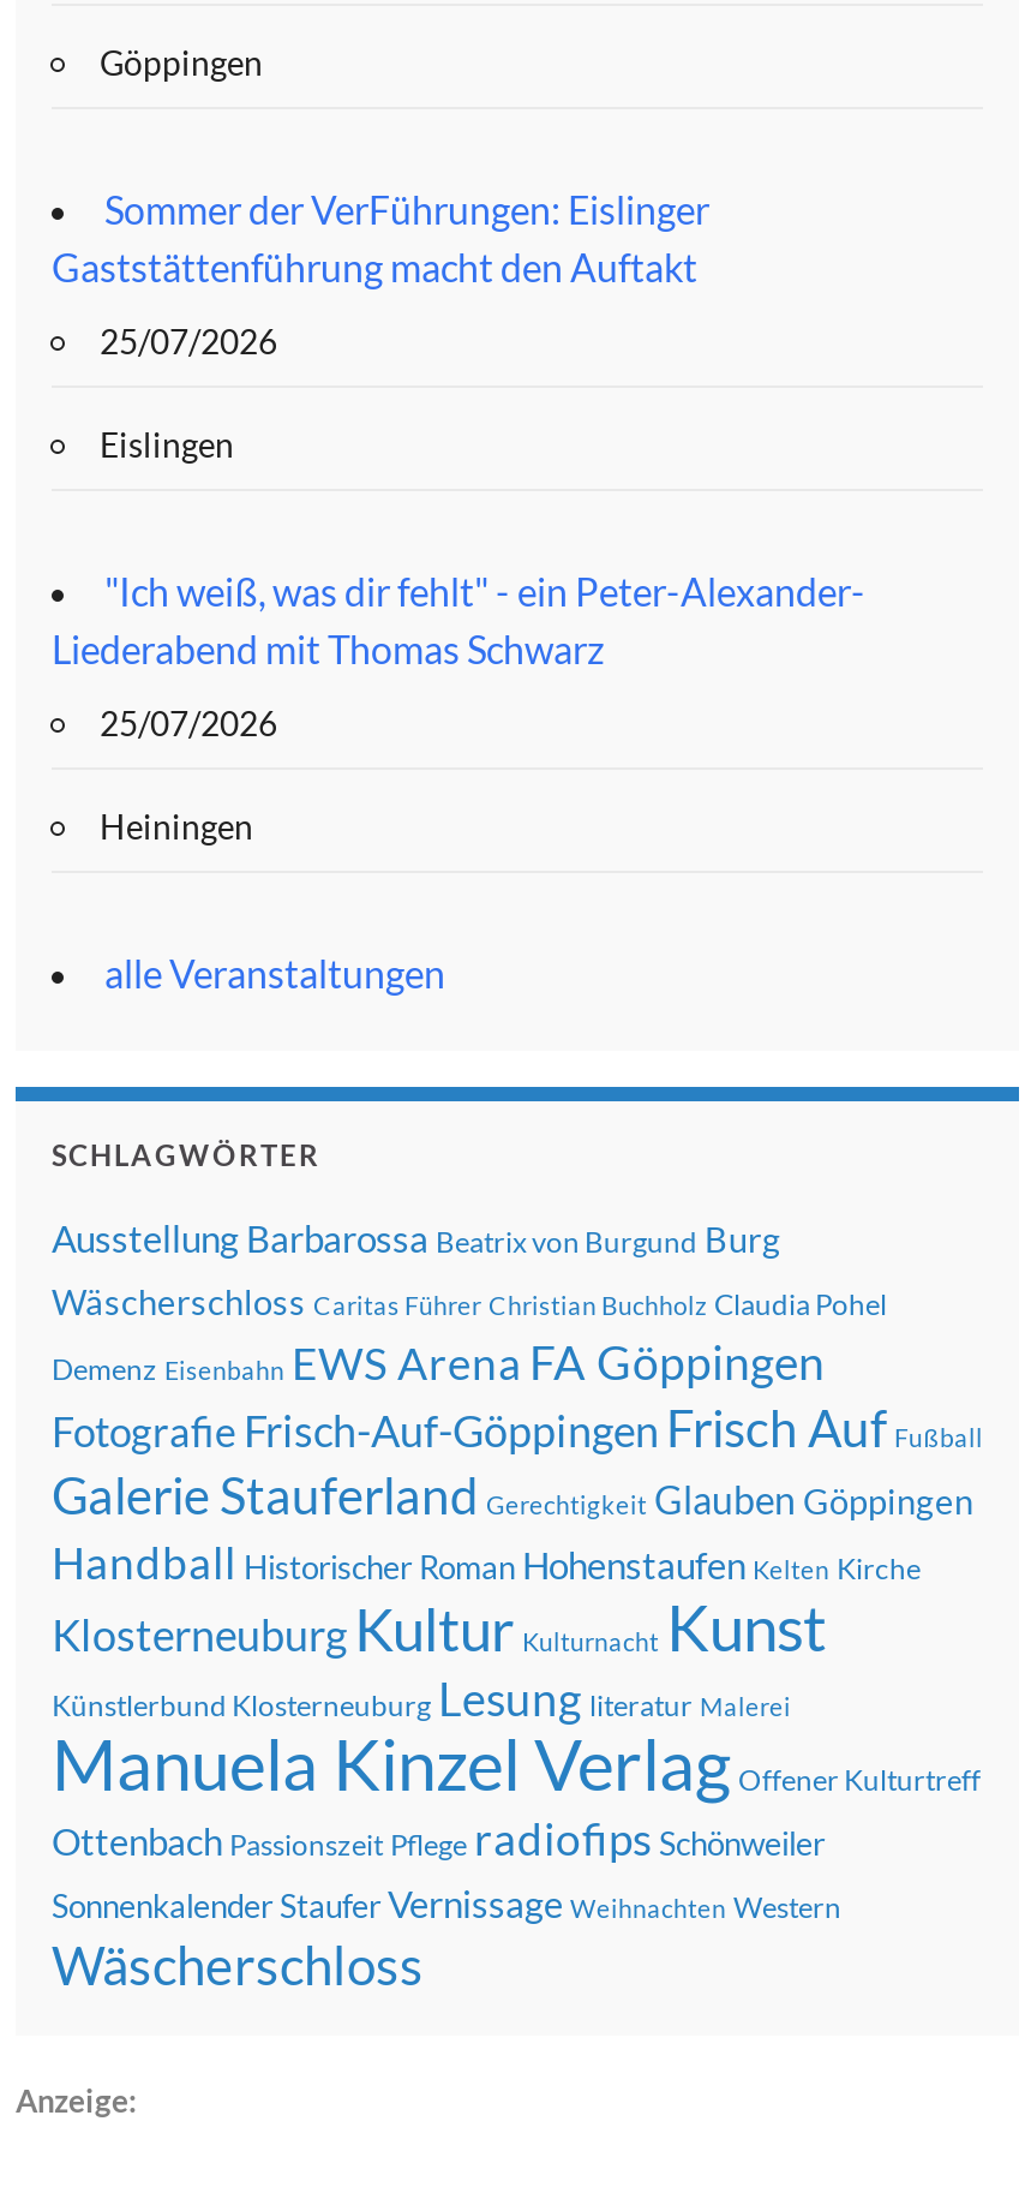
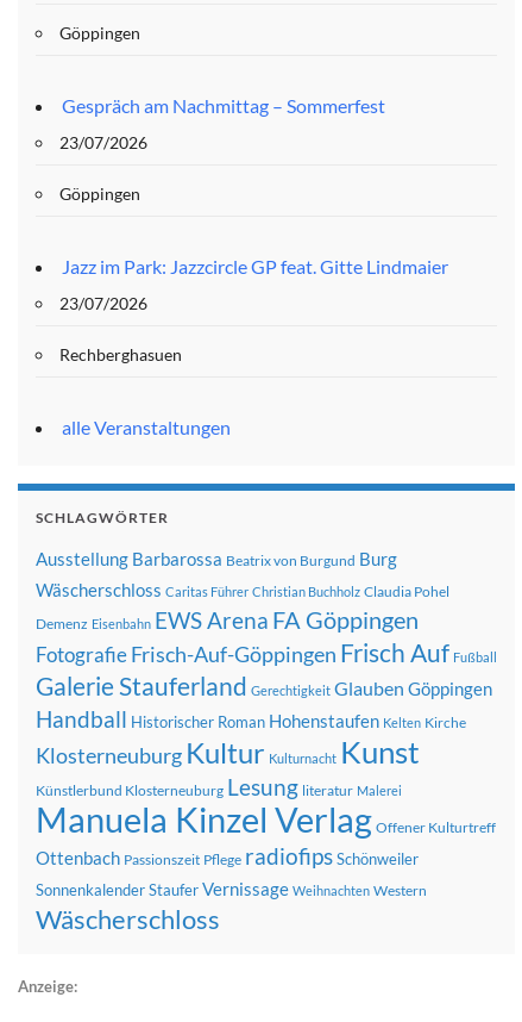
[52,186,709,290] Sommer der VerFührungen: Eislinger | Gaststättenführung macht den Auftakt -> [62,94,385,117] Gespräch am Nachmittag – Sommerfest
[100,321,277,362] 25/07/2026 -> [59,132,147,153] 23/07/2026
[100,424,234,465] Eislingen -> [59,184,140,204] Göppingen
[52,568,865,672] "Ich weiß, was dir fehlt" - ein Peter-Alexander- | Liederabend mit Thomas Schwarz -> [62,255,448,278] Jazz im Park: Jazzcircle GP feat. Gitte Lindmaier
[100,703,277,744] 25/07/2026 -> [59,293,147,313] 23/07/2026
[100,806,253,847] Heiningen -> [59,344,182,365] Rechberghasuen

